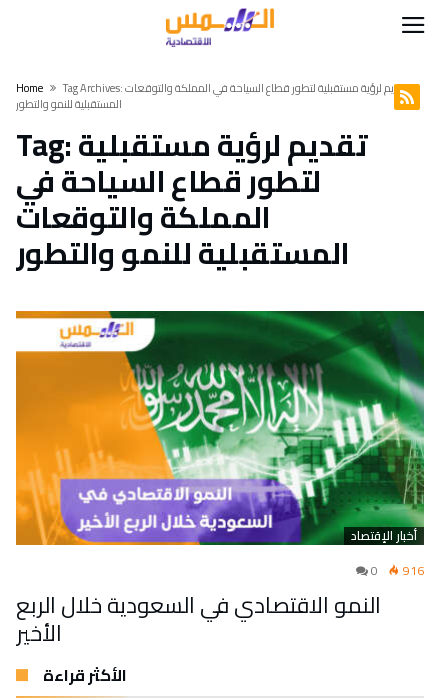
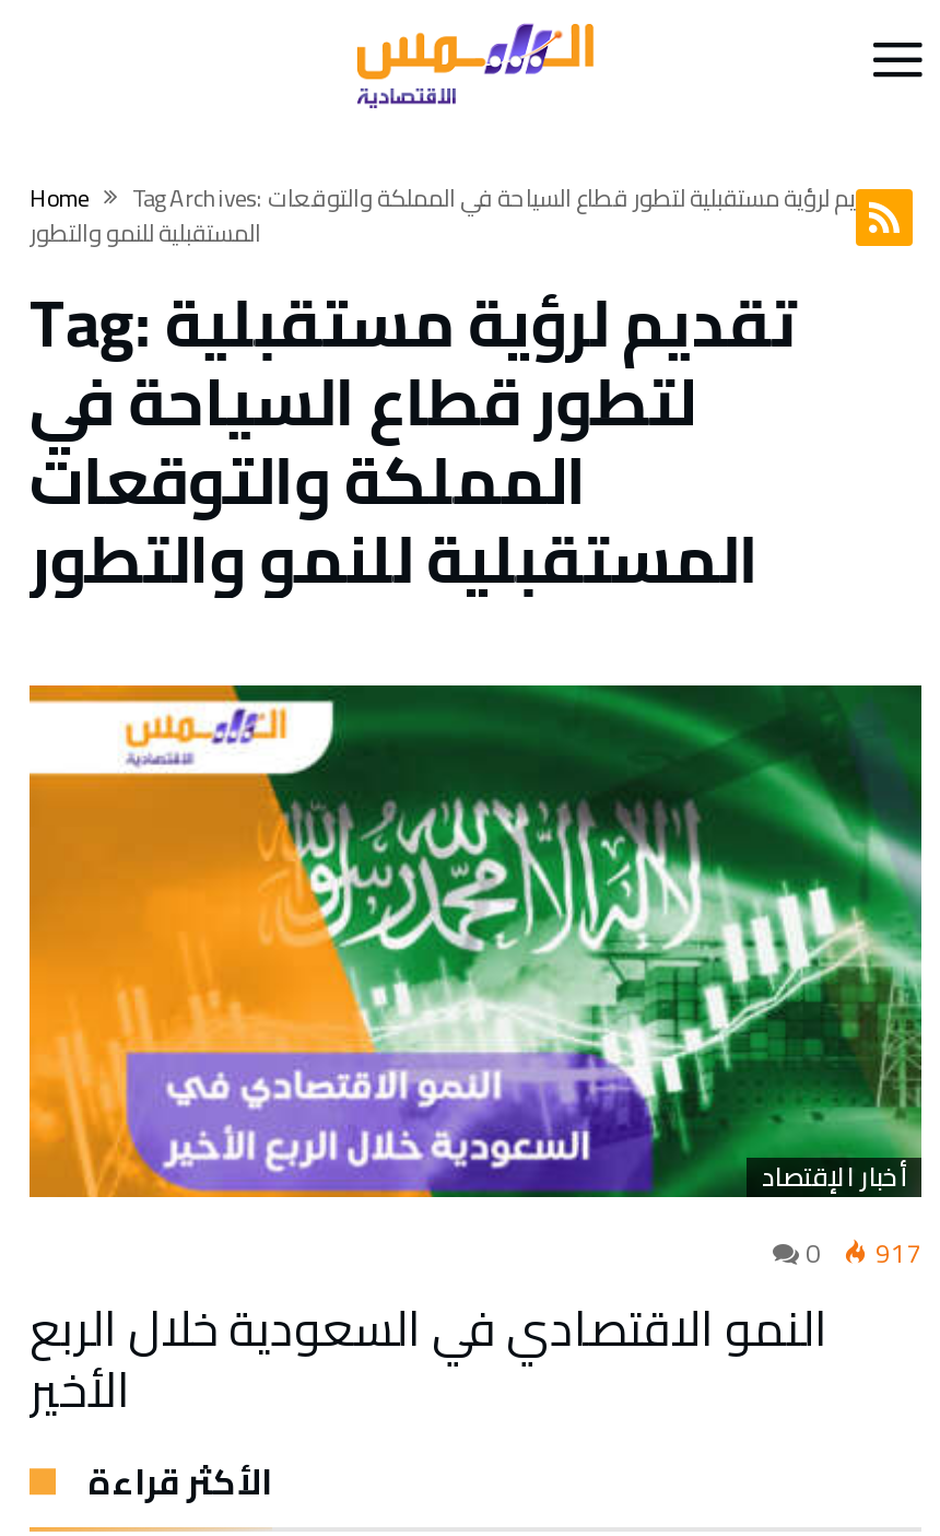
[368,559,424,582] 0 916 -> [799,1228,921,1278] 0 917

